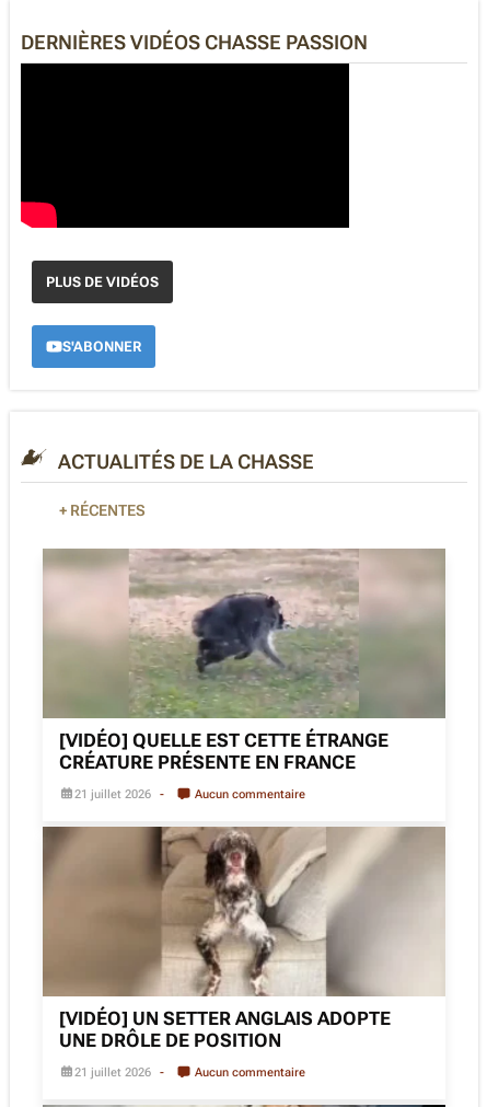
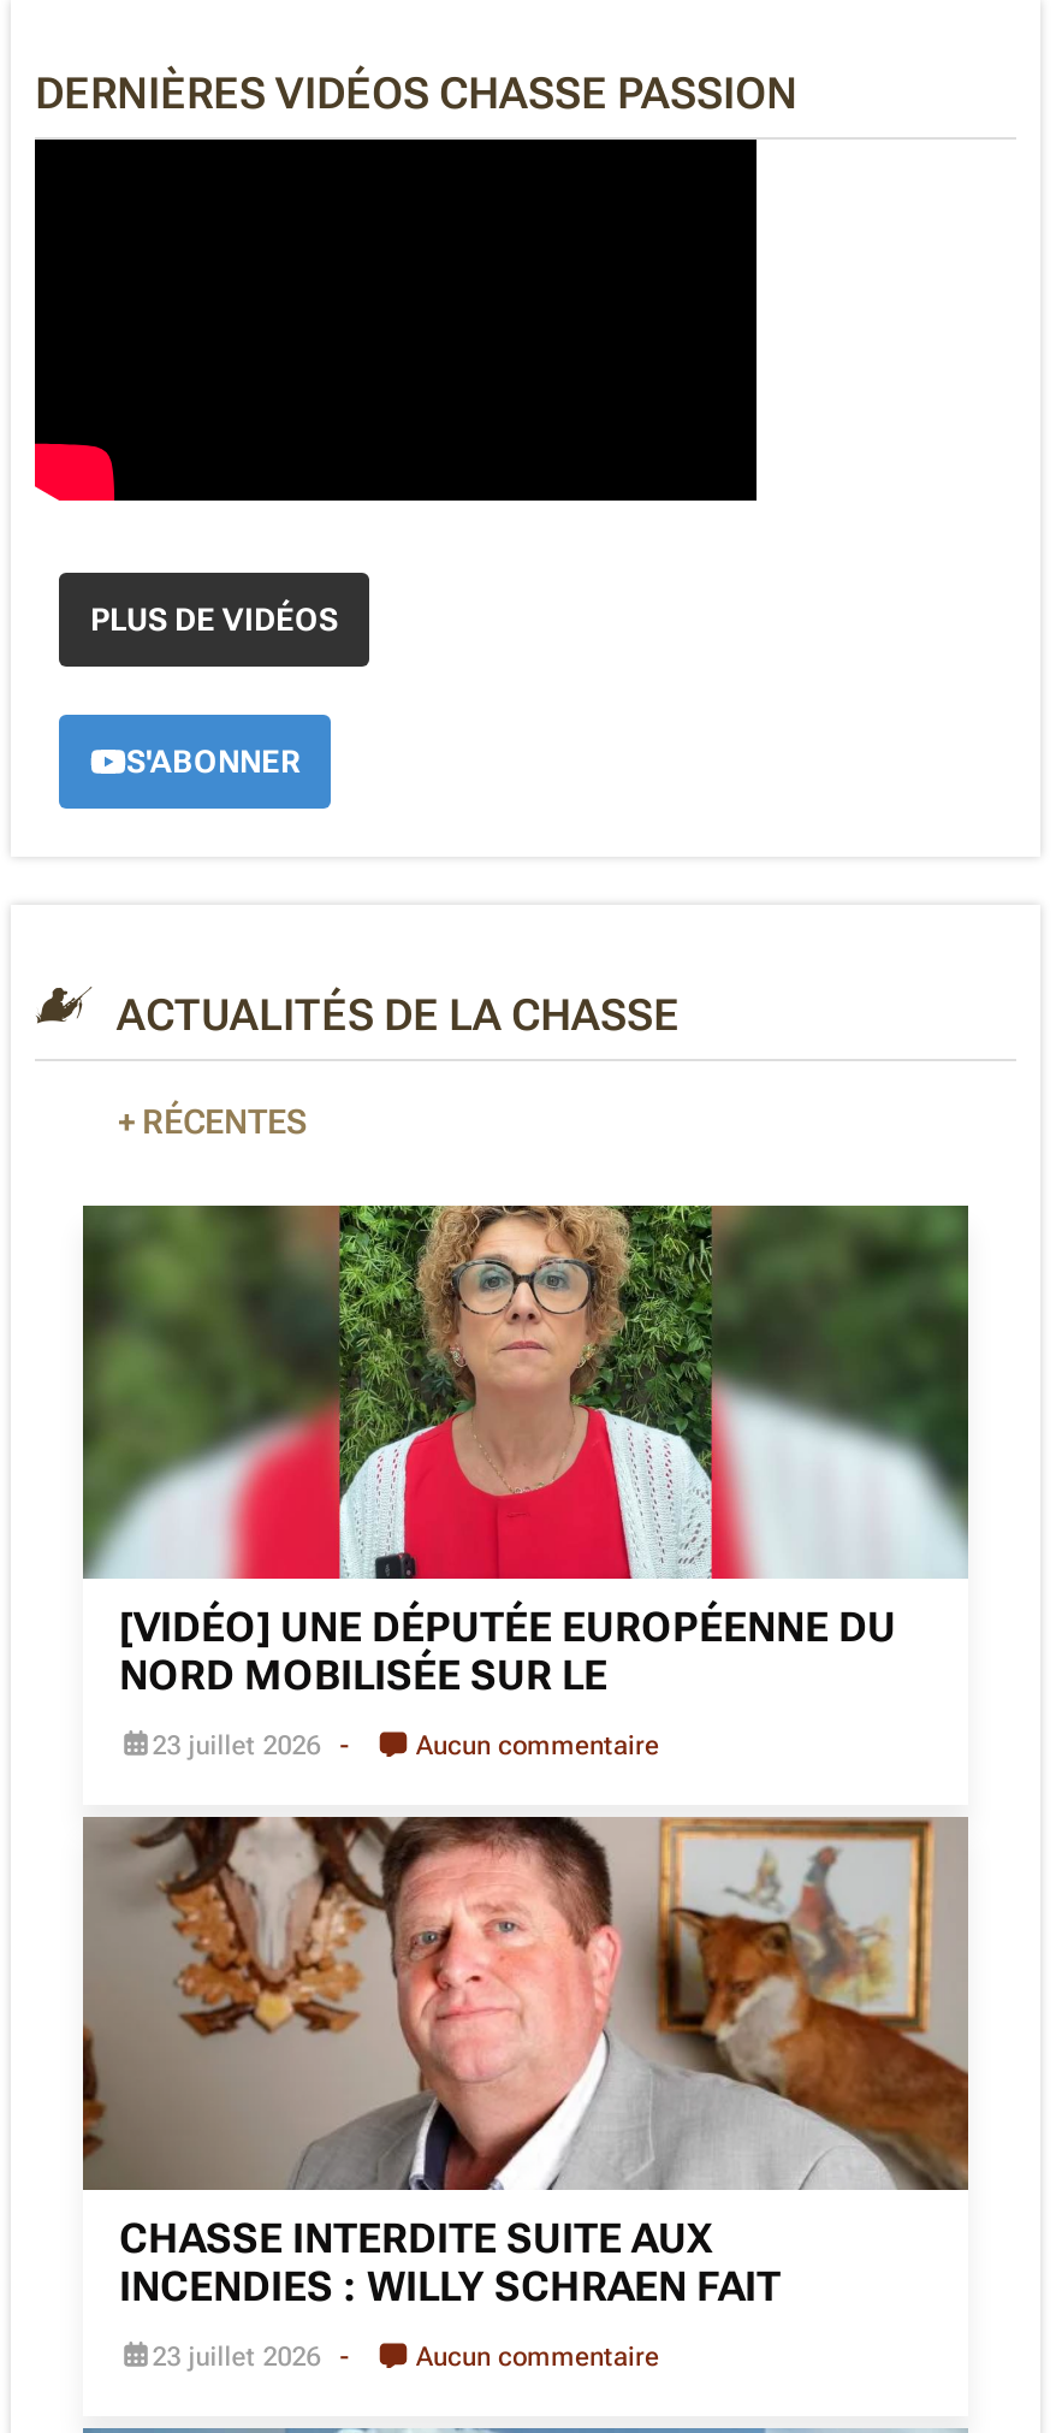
[43,549,445,773] [image] | [VIDÉO] QUELLE EST CETTE ÉTRANGE | CRÉATURE PRÉSENTE EN FRANCE -> [81,1203,968,1699] [image] | [VIDÉO] UNE DÉPUTÉE EUROPÉENNE DU | NORD MOBILISÉE SUR LE
[74,787,151,801] 21 juillet 2026 -> [152,1730,321,1761] 23 juillet 2026
[43,827,445,1051] [image] | [VIDÉO] UN SETTER ANGLAIS ADOPTE | UNE DRÔLE DE POSITION -> [83,1817,971,2310] [image] | CHASSE INTERDITE SUITE AUX | INCENDIES : WILLY SCHRAEN FAIT
[74,1065,151,1079] 21 juillet 2026 -> [152,2341,321,2372] 23 juillet 2026

